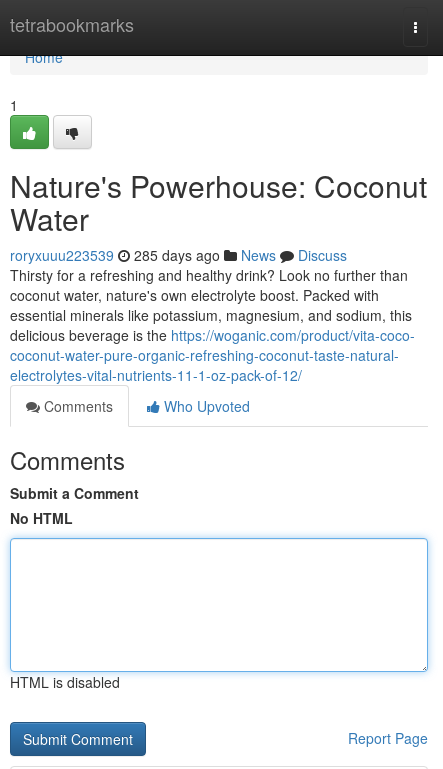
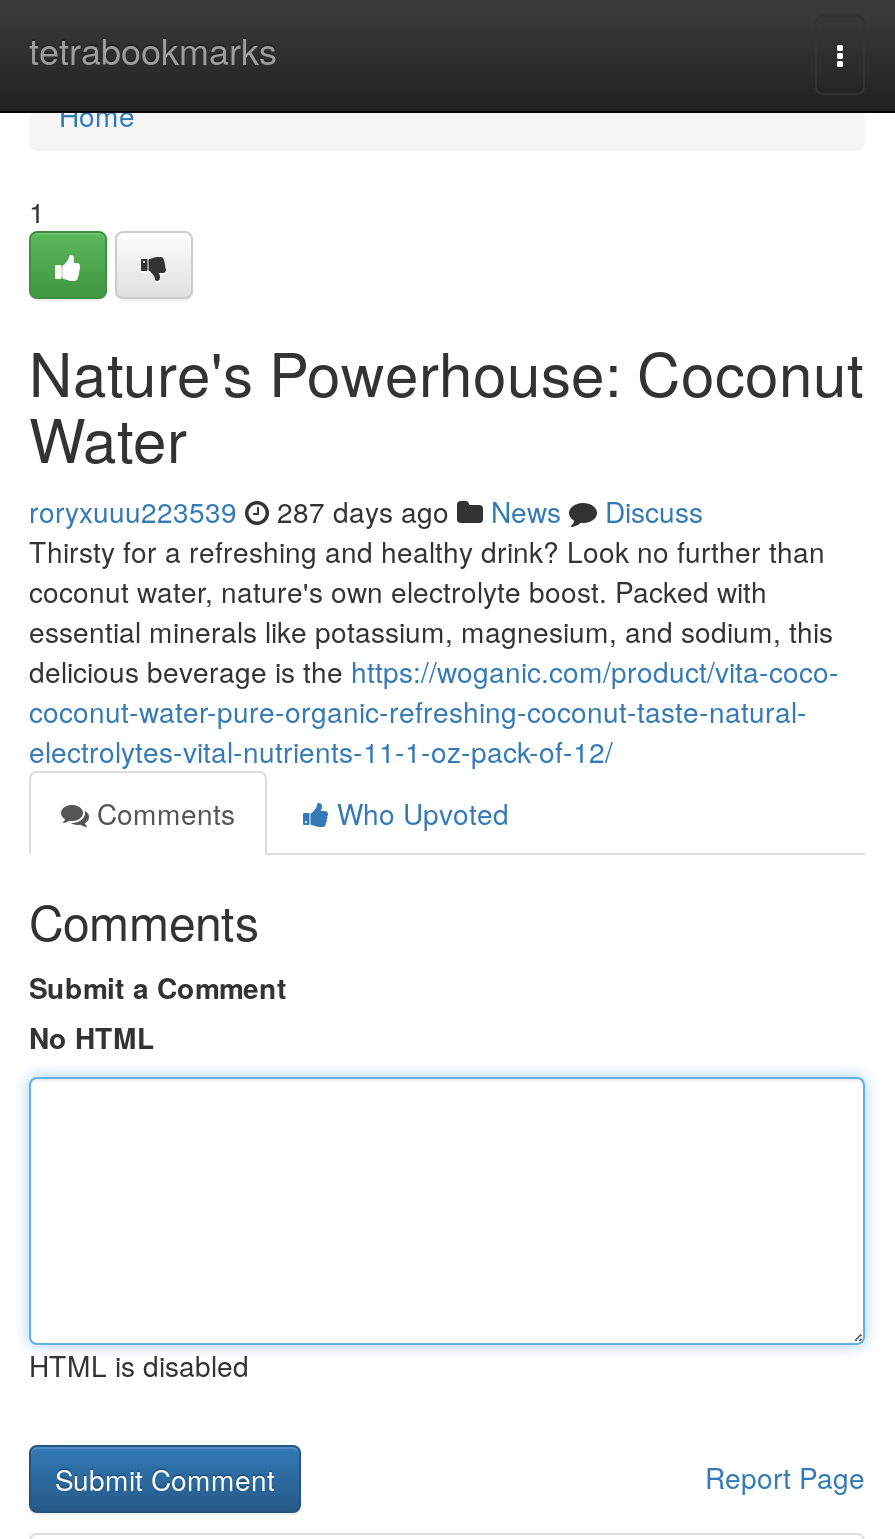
[10,245,347,265] roryxuuu223539 285 days ago News Discuss -> [29,491,703,531] roryxuuu223539 287 days ago News Discuss

